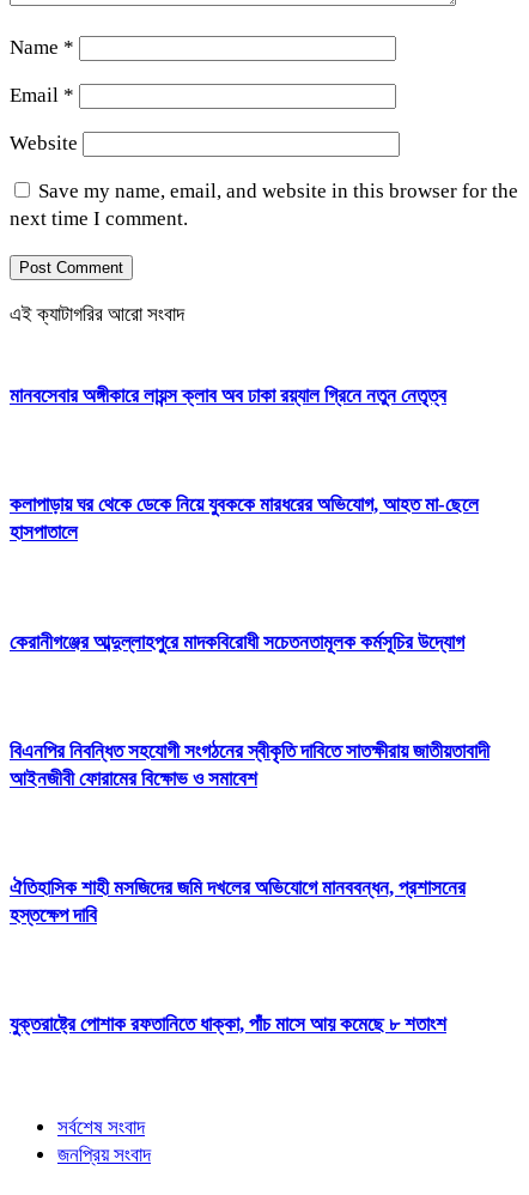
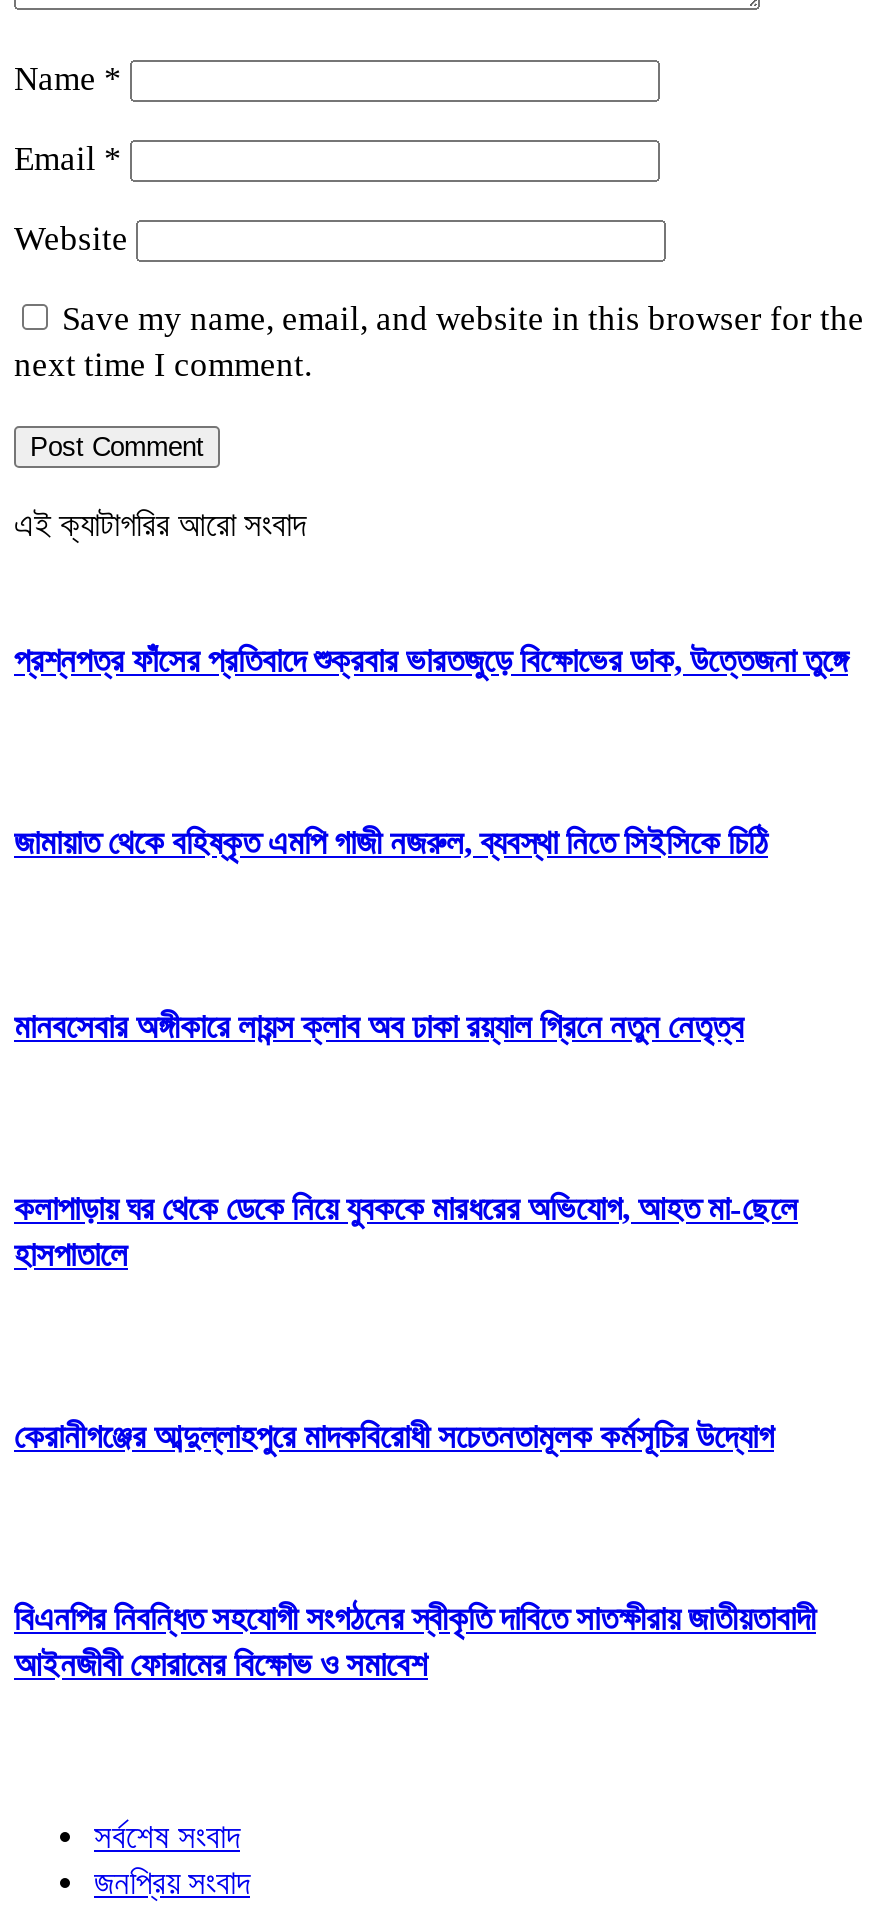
none -> [14,642,848,680] প্রশ্নপত্র ফাঁসের প্রতিবাদে শুক্রবার ভারতজুড়ে বিক্ষোভের ডাক, উত্তেজনা তুঙ্গে
none -> [14,825,768,863] জামায়াত থেকে বহিষ্কৃত এমপি গাজী নজরুল, ব্যবস্থা নিতে সিইসিকে চিঠি
moved [10,384,490,790] -> [14,1007,816,1684]: মানবসেবার অঙ্গীকারে লায়ন্স ক্লাব অব ঢাকা রয়্যাল গ্রিনে নতুন নেতৃত্ব | কলাপাড়ায় ঘর থেকে ডেকে নিয়ে যুবককে মারধরের অভিযোগ, আহত মা-ছেলে | হাসপাতালে | কেরানীগঞ্জের আব্দুল্লাহপুরে মাদকবিরোধী সচেতনতামূলক কর্মসূচির উদ্যোগ | বিএনপির নিবন্ধিত সহযোগী সংগঠনের স্বীকৃতি দাবিতে সাতক্ষীরায় জাতীয়তাবাদী | আইনজীবী ফোরামের বিক্ষোভ ও সমাবেশ
[10,876,466,927] ঐতিহাসিক শাহী মসজিদের জমি দখলের অভিযোগে মানববন্ধন, প্রশাসনের | হস্তক্ষেপ দাবি -> none
[10,1013,446,1036] যুক্তরাষ্ট্রে পোশাক রফতানিতে ধাক্কা, পাঁচ মাসে আয় কমেছে ৮ শতাংশ -> none

